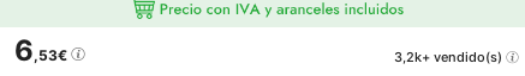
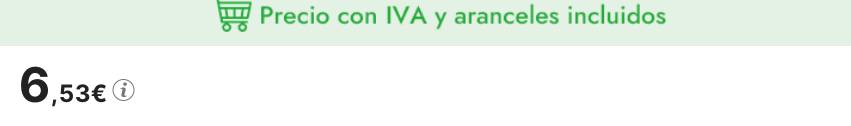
[394,48,503,65] 3,2k+ vendido(s) -> none

